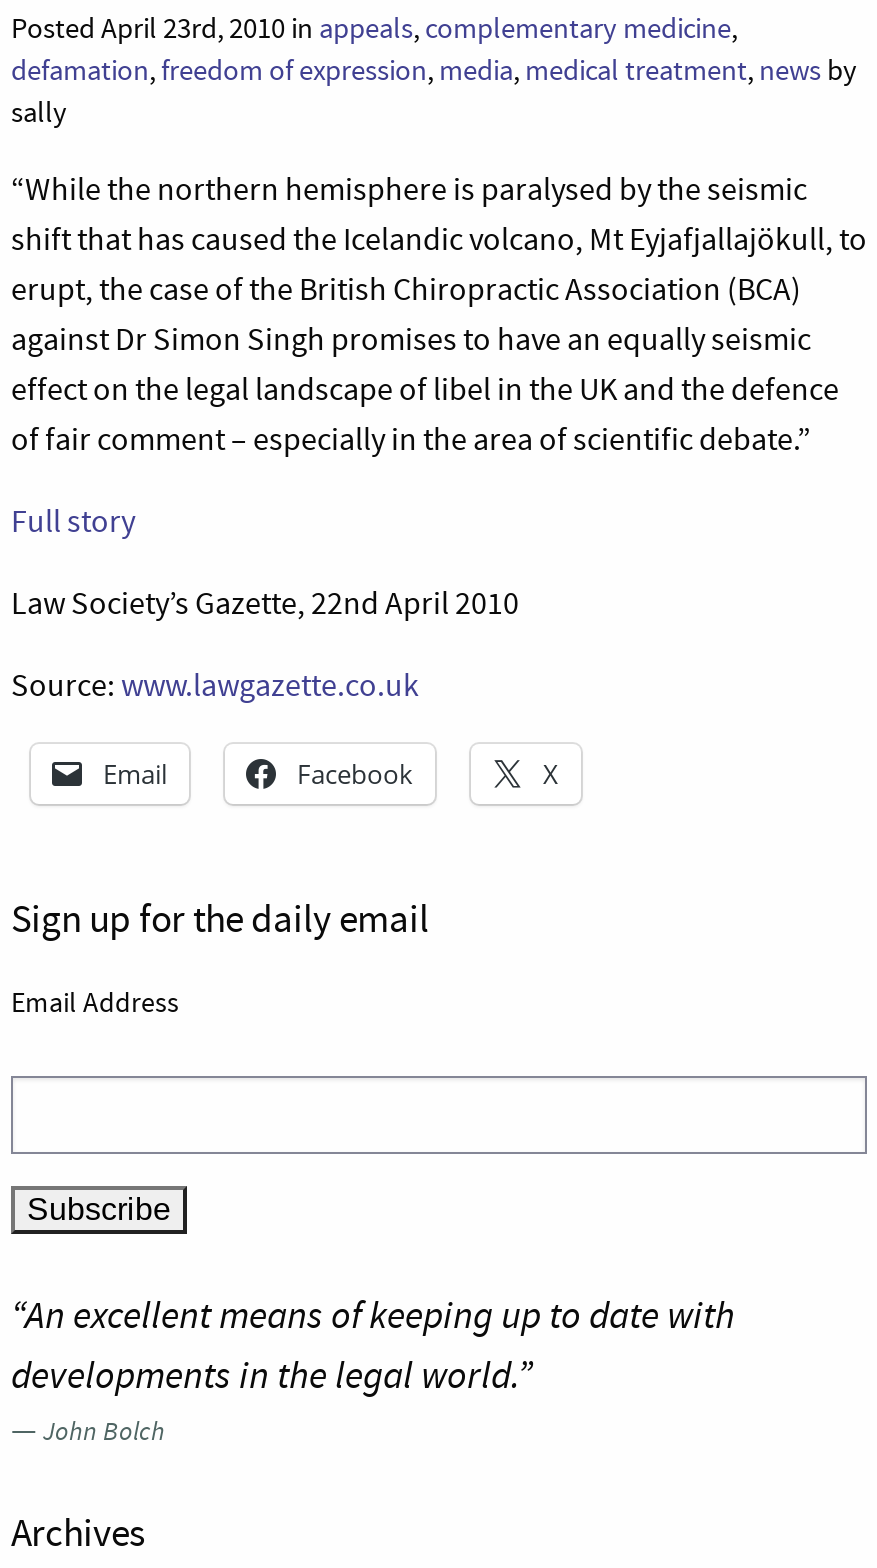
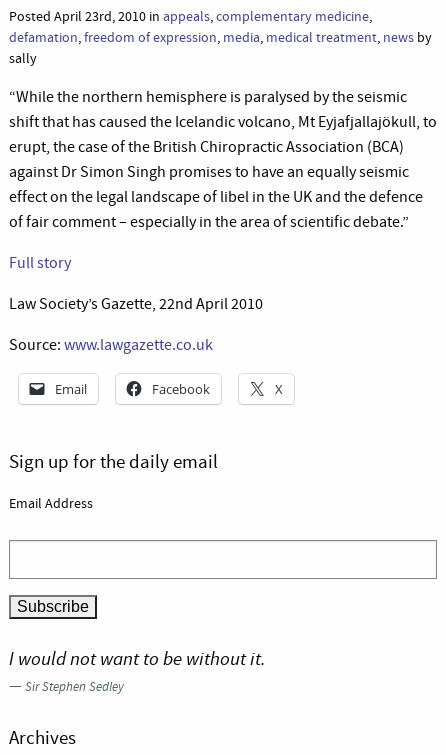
[11,1290,735,1450] “An excellent means of keeping up to date with | developments in the legal world.” | — John Bolch -> [9,646,266,696] I would not want to be without it. | — Sir Stephen Sedley

